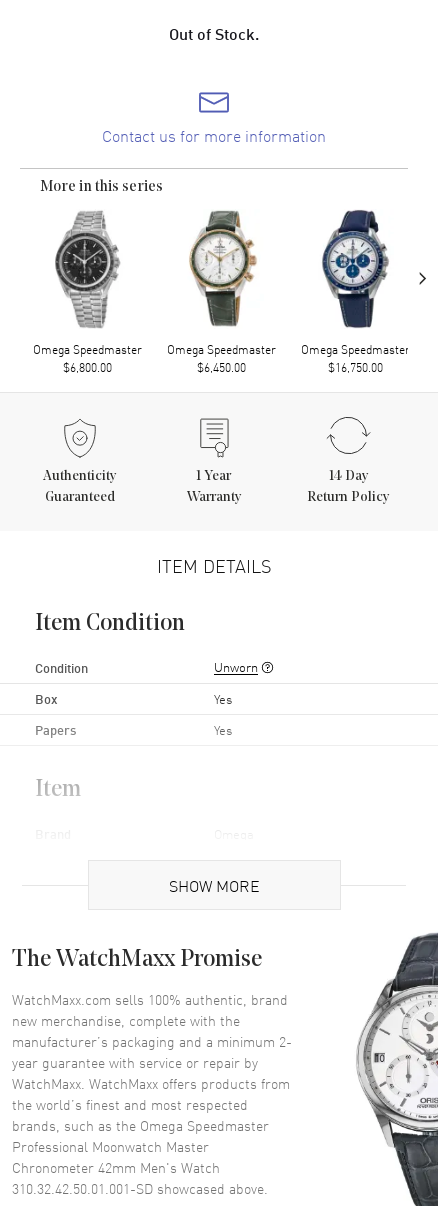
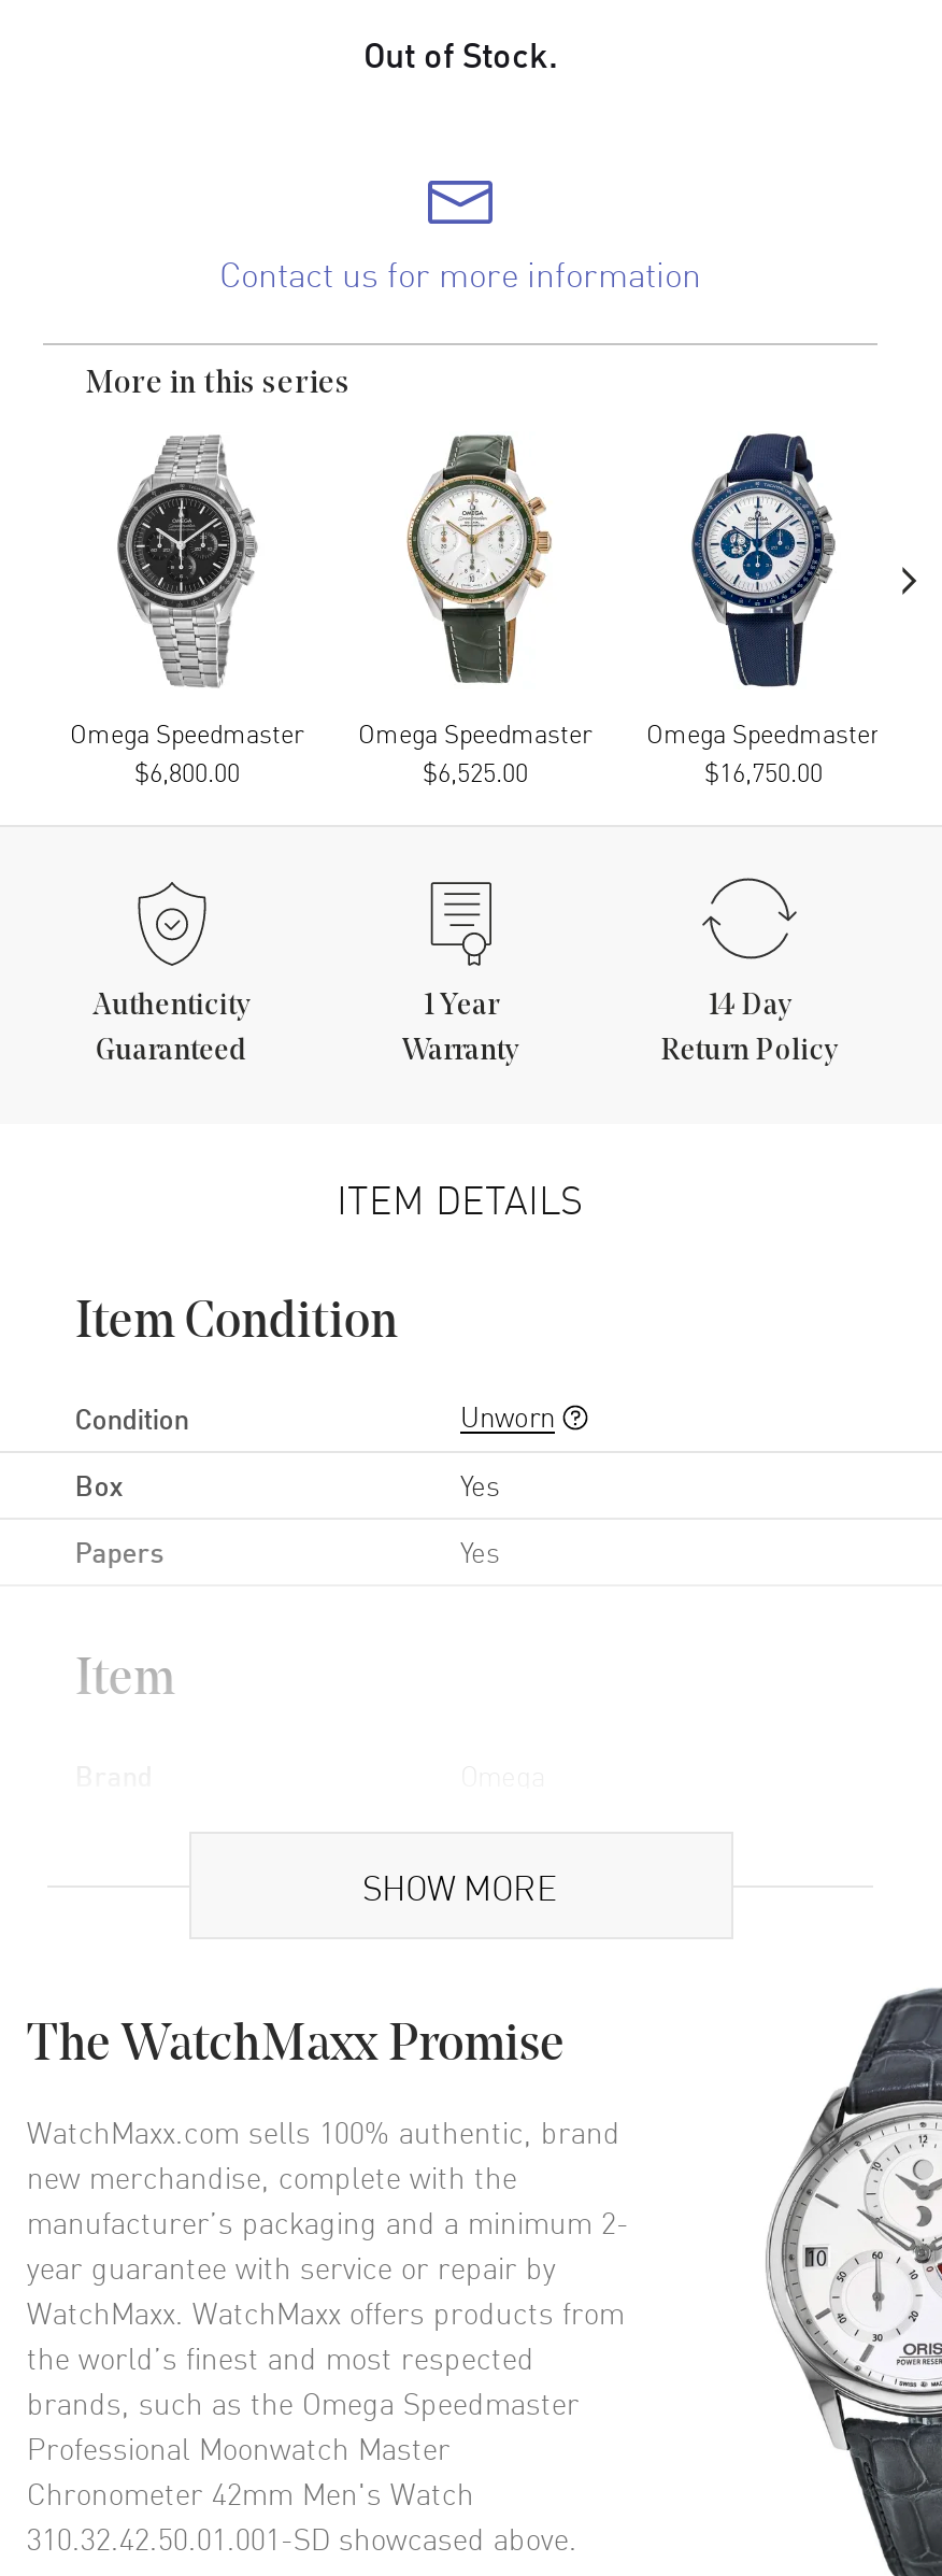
[196,357,245,375] $6,450.00 -> [423,750,528,789] $6,525.00

